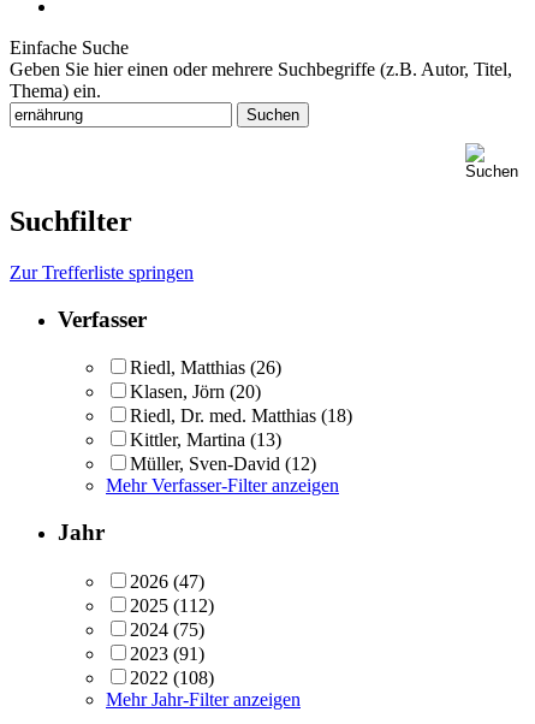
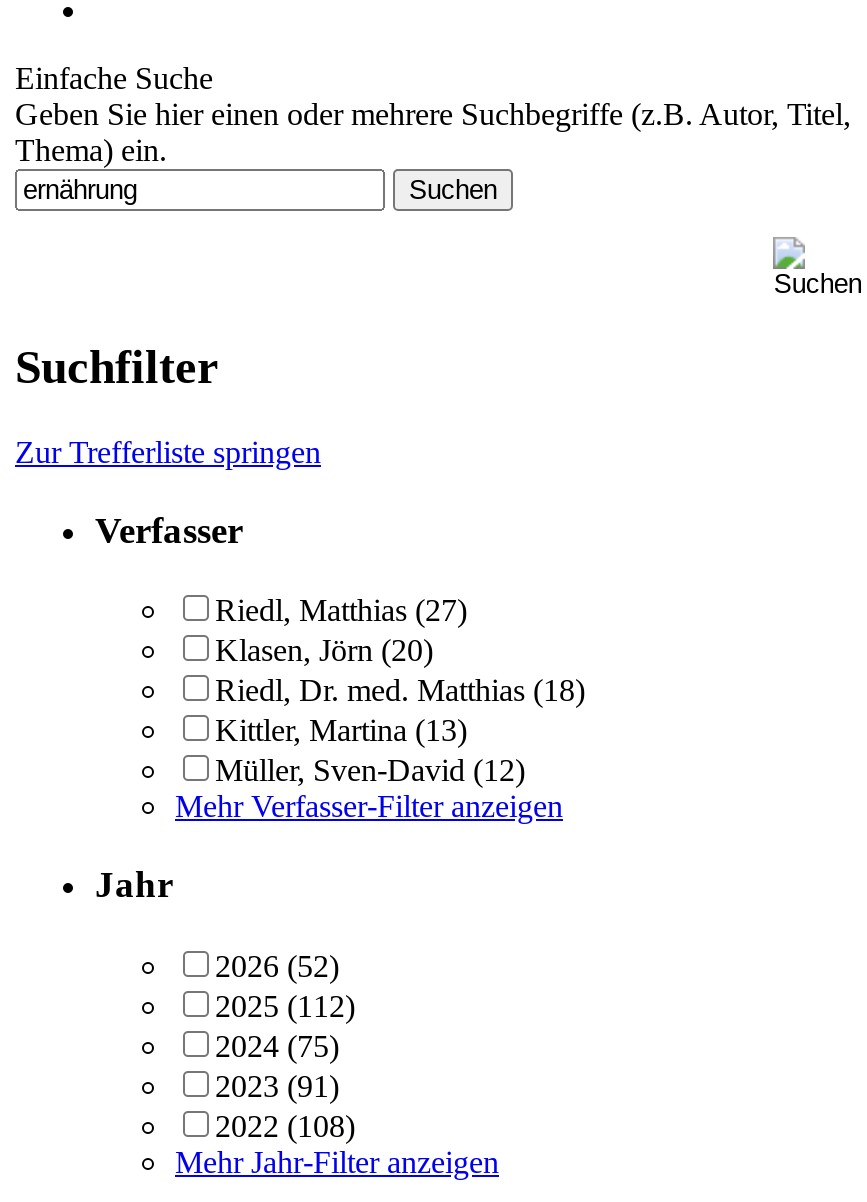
[130,358,281,378] Riedl, Matthias (26) -> [215,594,467,628] Riedl, Matthias (27)
[130,571,204,591] 2026 (47) -> [215,948,339,982] 2026 (52)

